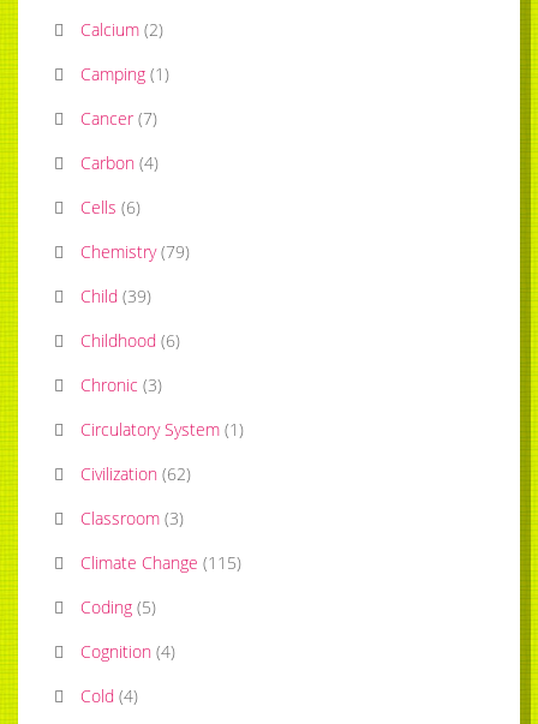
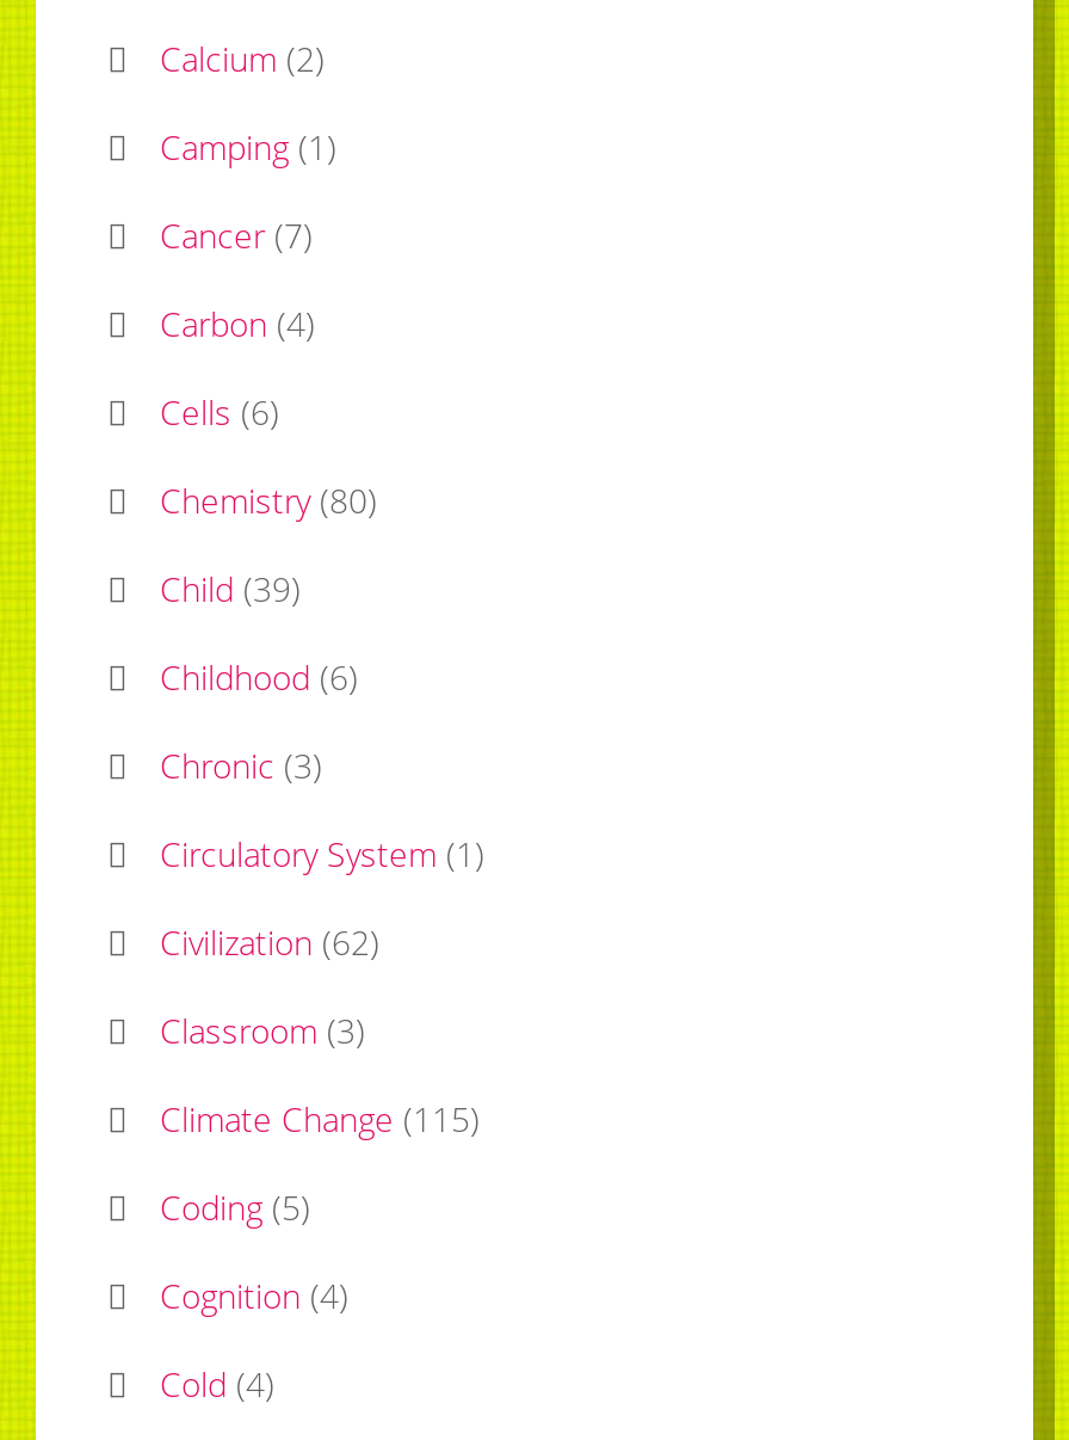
[80,240,190,263] Chemistry (79) -> [160,477,377,522] Chemistry (80)

